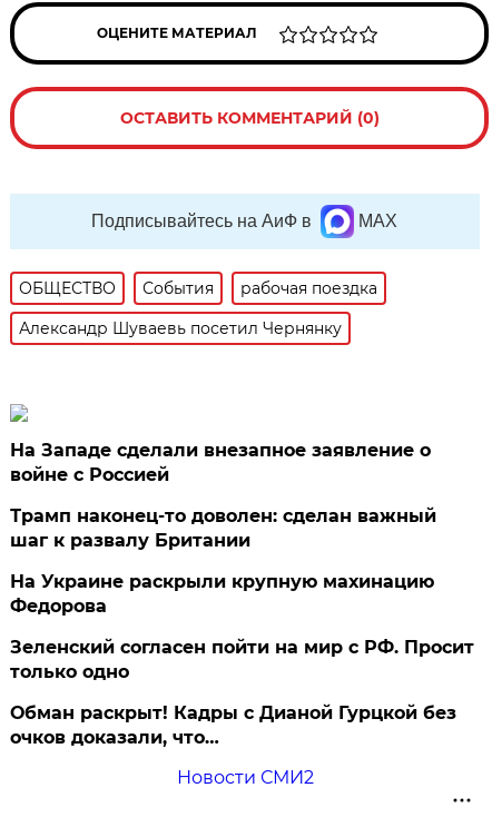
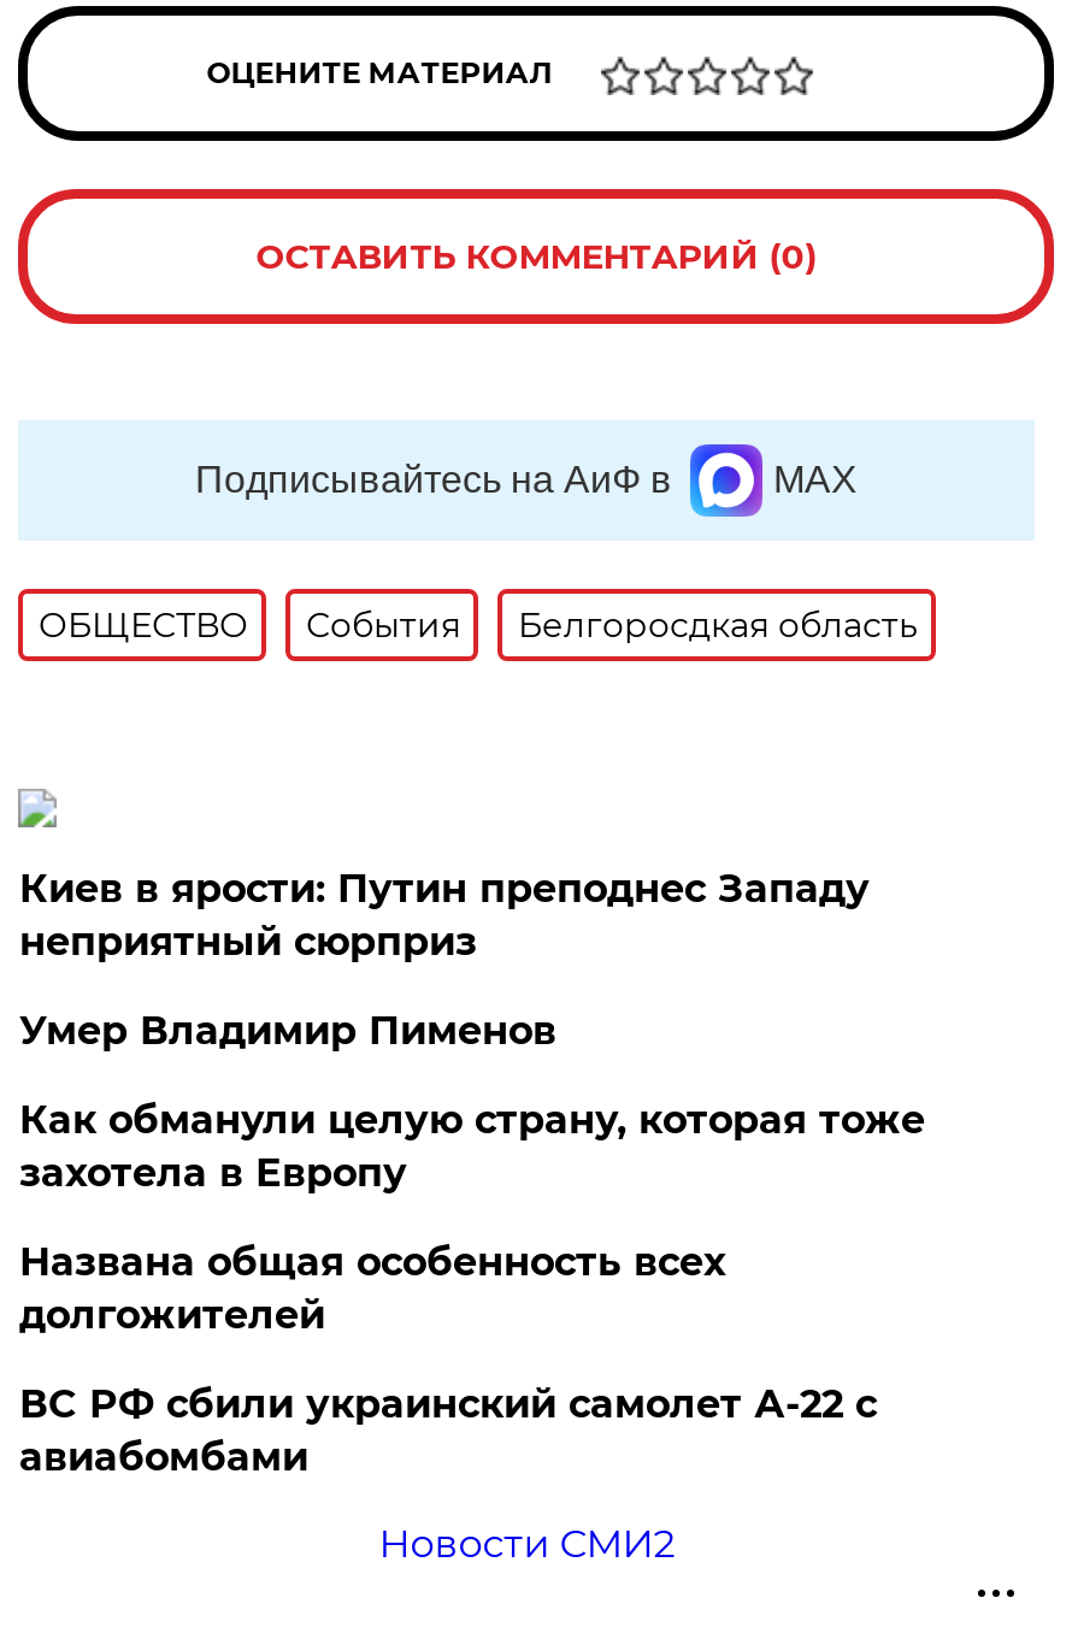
[19,278,378,338] рабочая поездка | Александр Шуваевь посетил Чернянку -> [518,603,918,647] Белгоросдкая область
[10,440,475,748] На Западе сделали внезапное заявление о | войне с Россией | Трамп наконец-то доволен: сделан важный | шаг к развалу Британии | На Украине раскрыли крупную махинацию | Федорова | Зеленский согласен пойти на мир с РФ. Просит | только одно | Обман раскрыт! Кадры с Дианой Гурцкой без | очков доказали, что… -> [19,866,925,1480] Киев в ярости: Путин преподнес Западу | неприятный сюрприз | Умер Владимир Пименов | Как обманули целую страну, которая тоже | захотела в Европу | Названа общая особенность всех | долгожителей | ВС РФ сбили украинский самолет А-22 с | авиабомбами

